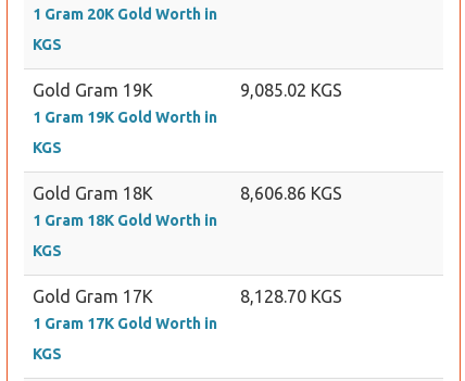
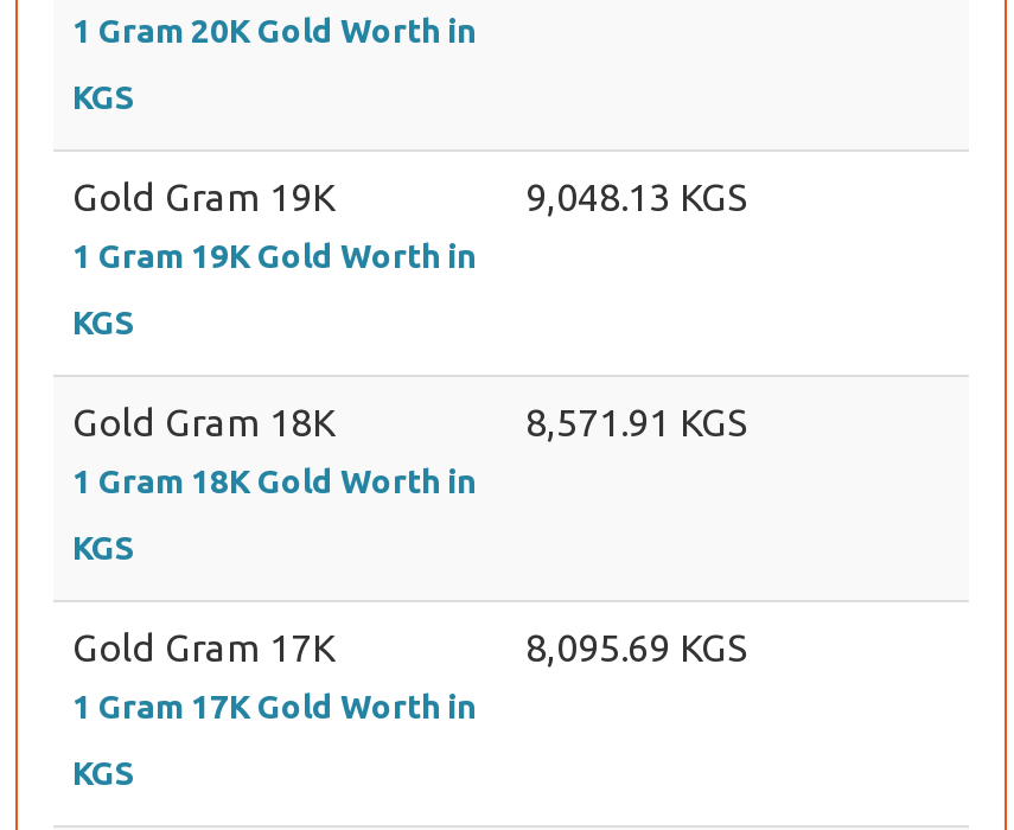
[240,80,342,100] 9,085.02 KGS -> [525,175,748,218] 9,048.13 KGS
[240,183,342,203] 8,606.86 KGS -> [525,401,748,443] 8,571.91 KGS
[240,287,342,306] 8,128.70 KGS -> [525,626,748,669] 8,095.69 KGS

